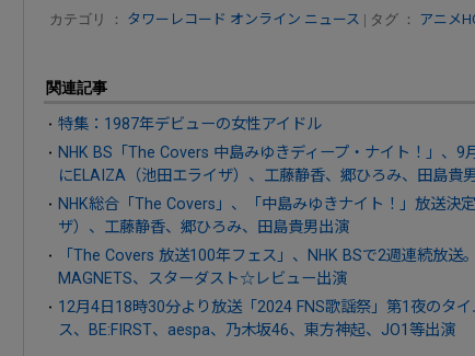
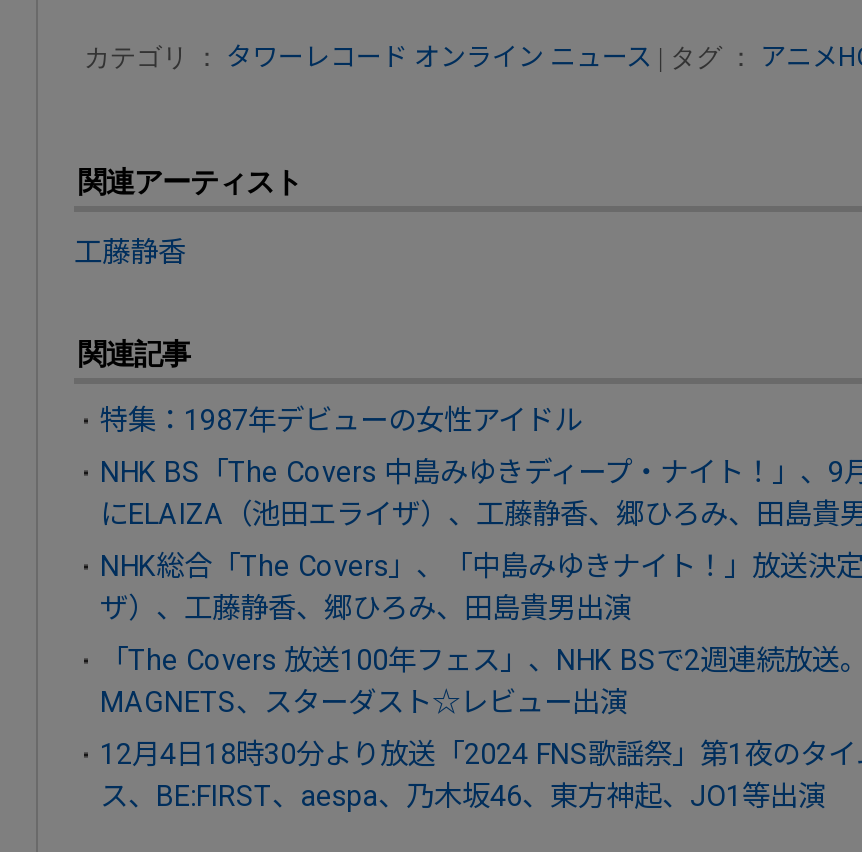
none -> [74,167,302,269] 関連アーティスト | 工藤静香

